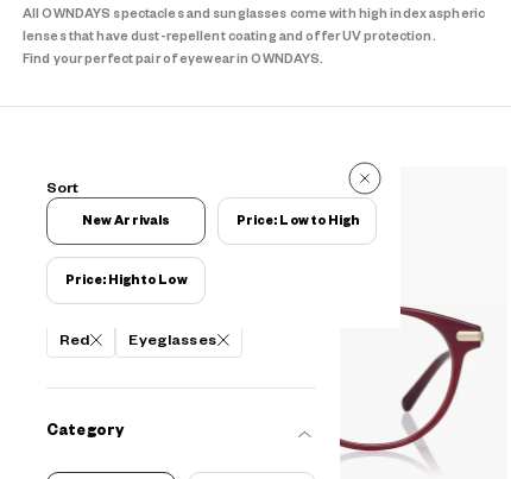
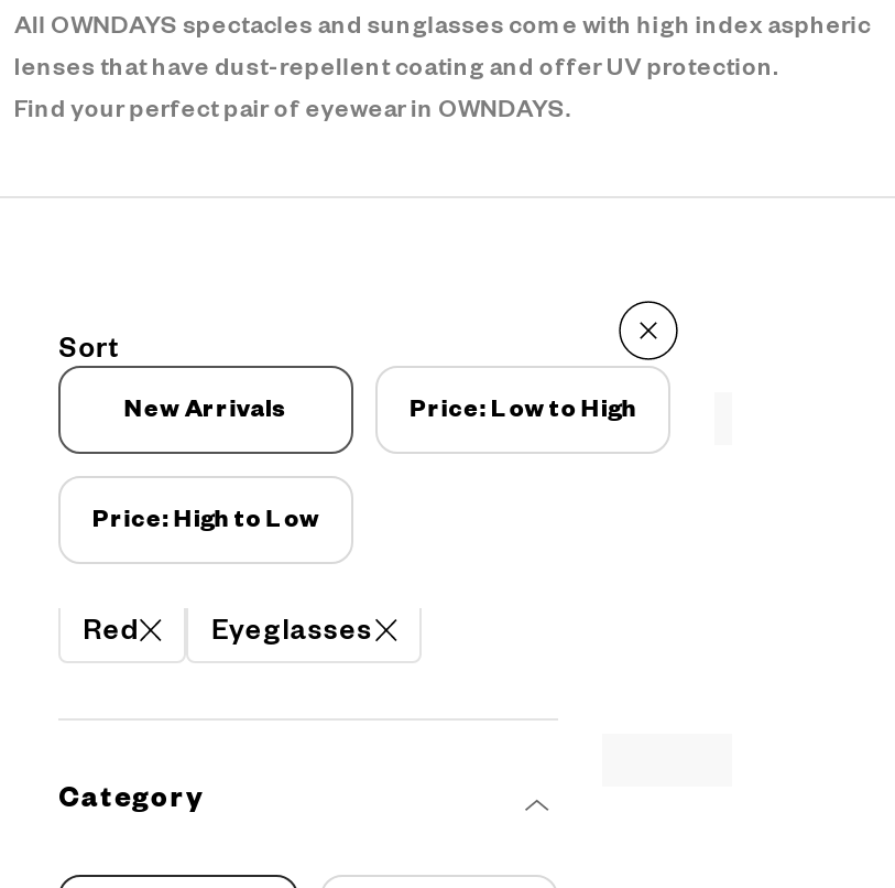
[339,305,485,469] [image] -> none

